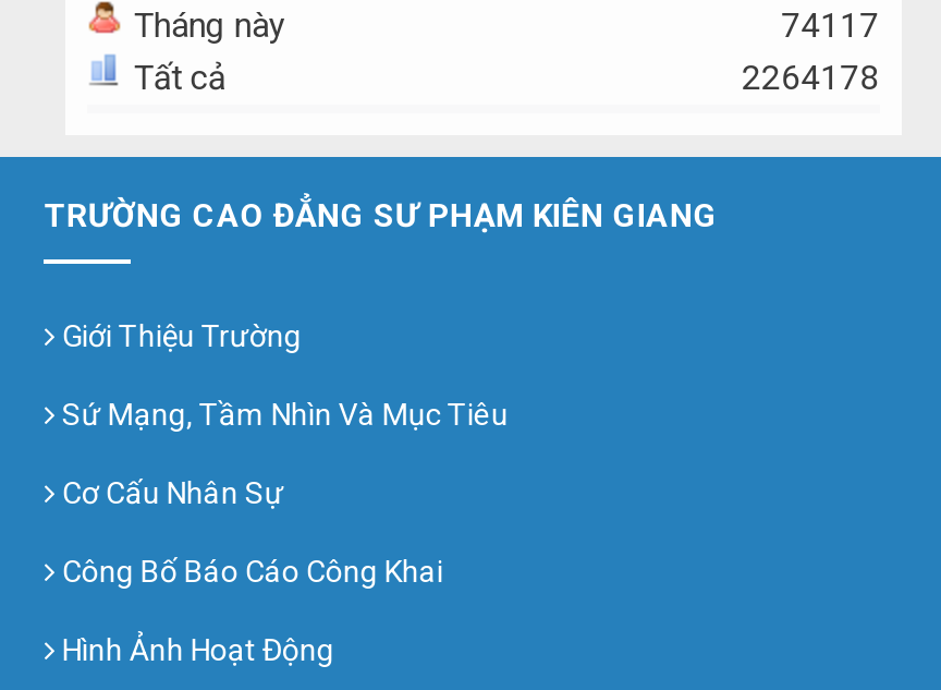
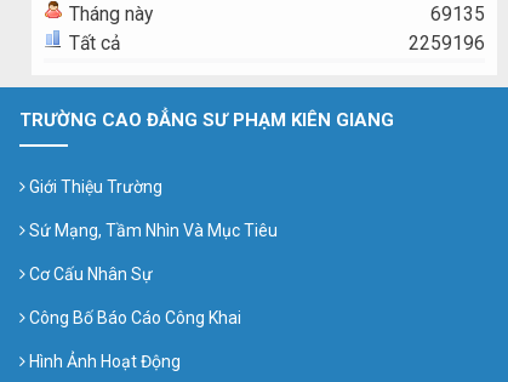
[781,6,879,46] 74117 -> [430,4,484,25] 69135
[742,59,879,98] 2264178 -> [408,33,484,54] 2259196

